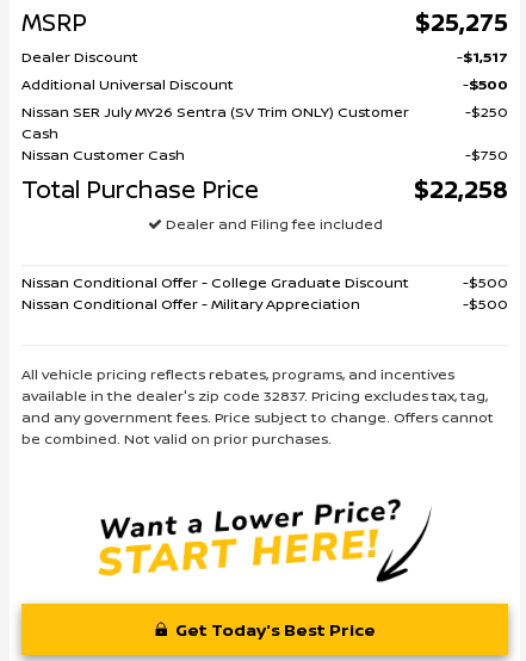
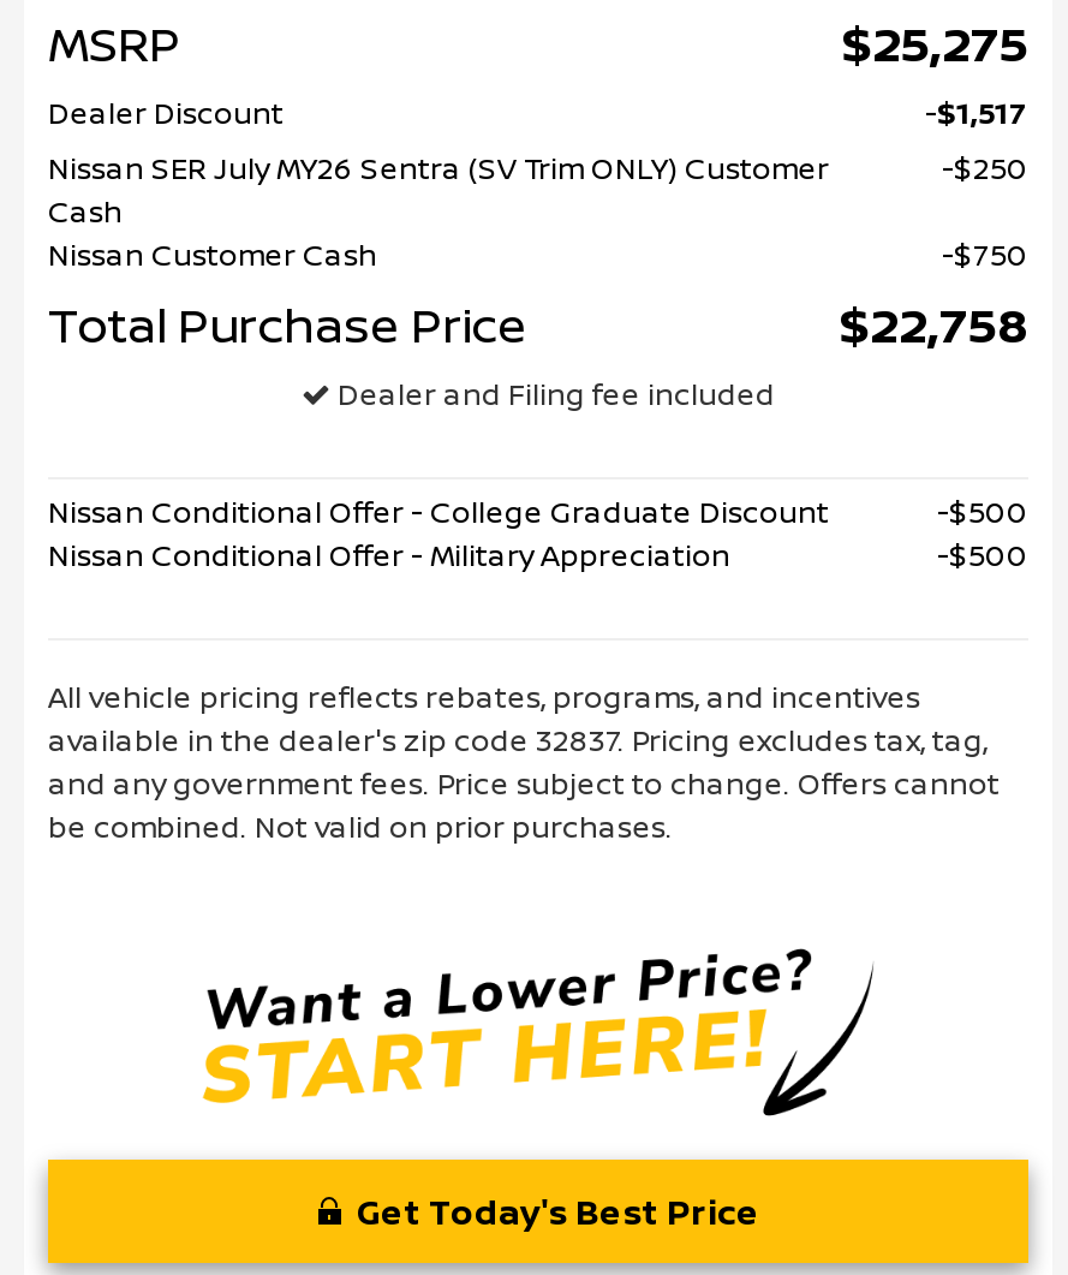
[21,74,508,94] Additional Universal Discount | $500 -> none
[414,173,508,205] $22,258 -> [839,292,1028,357] $22,758

